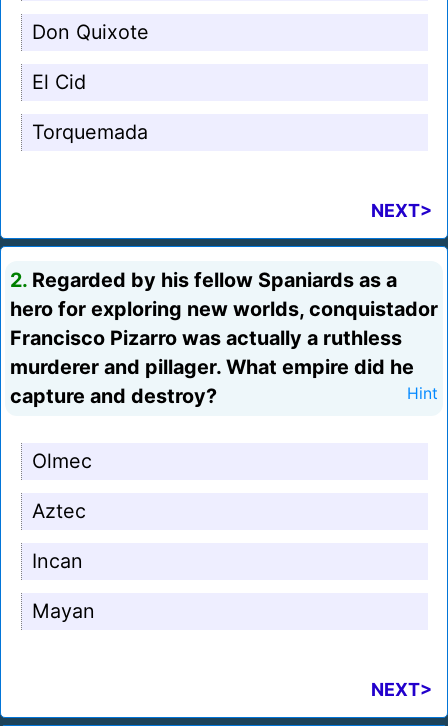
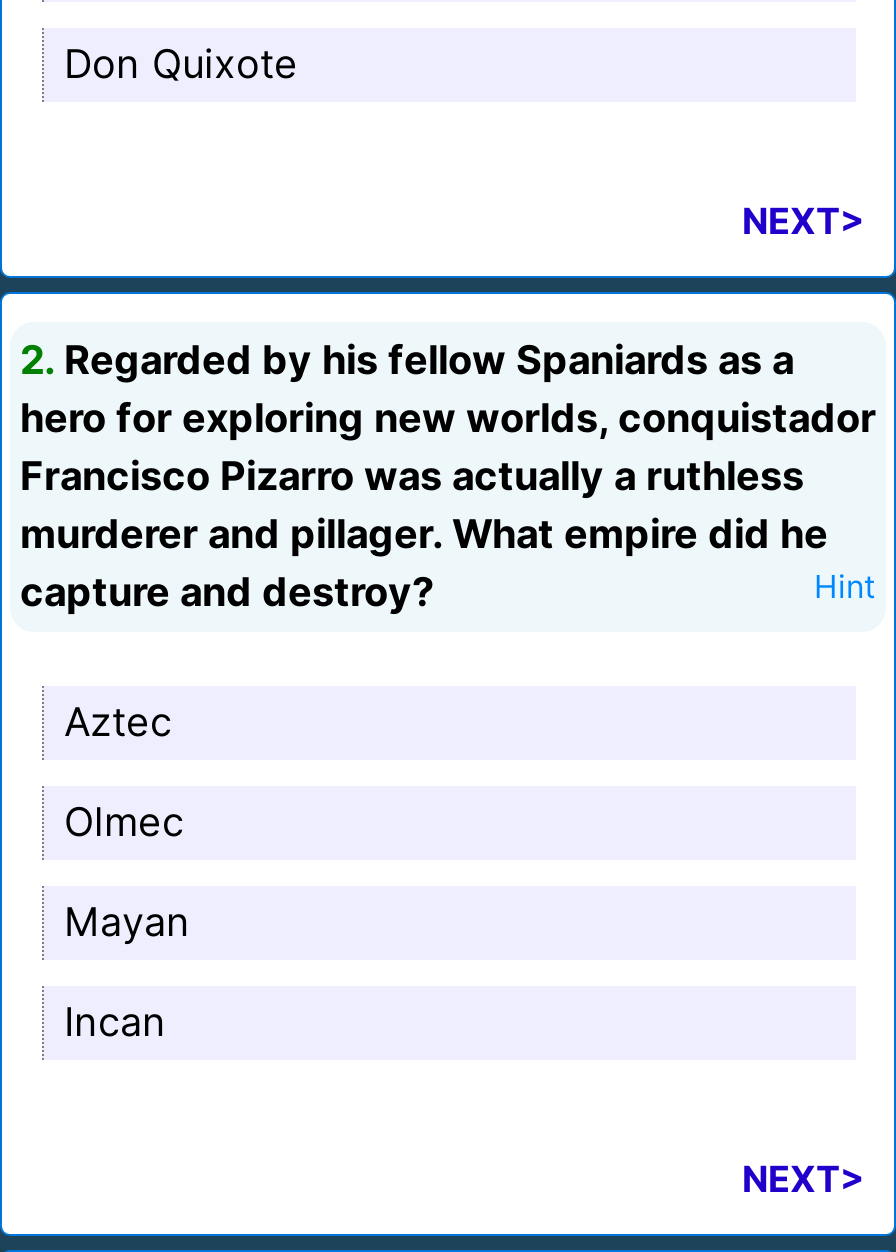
[32,70,148,144] El Cid | Torquemada -> none
moved [32,499,86,523] -> [64,698,172,746]: Aztec
moved [32,599,95,623] -> [64,898,190,946]: Mayan

